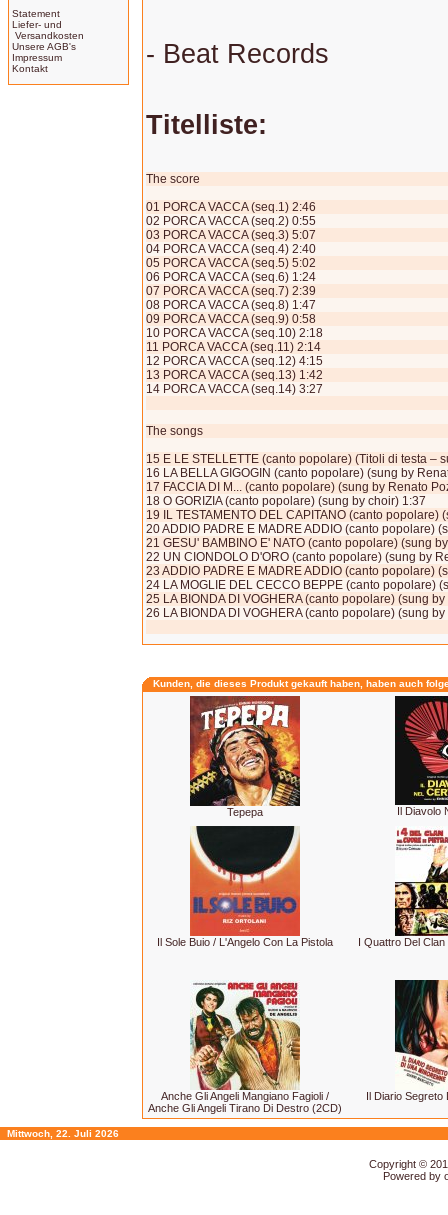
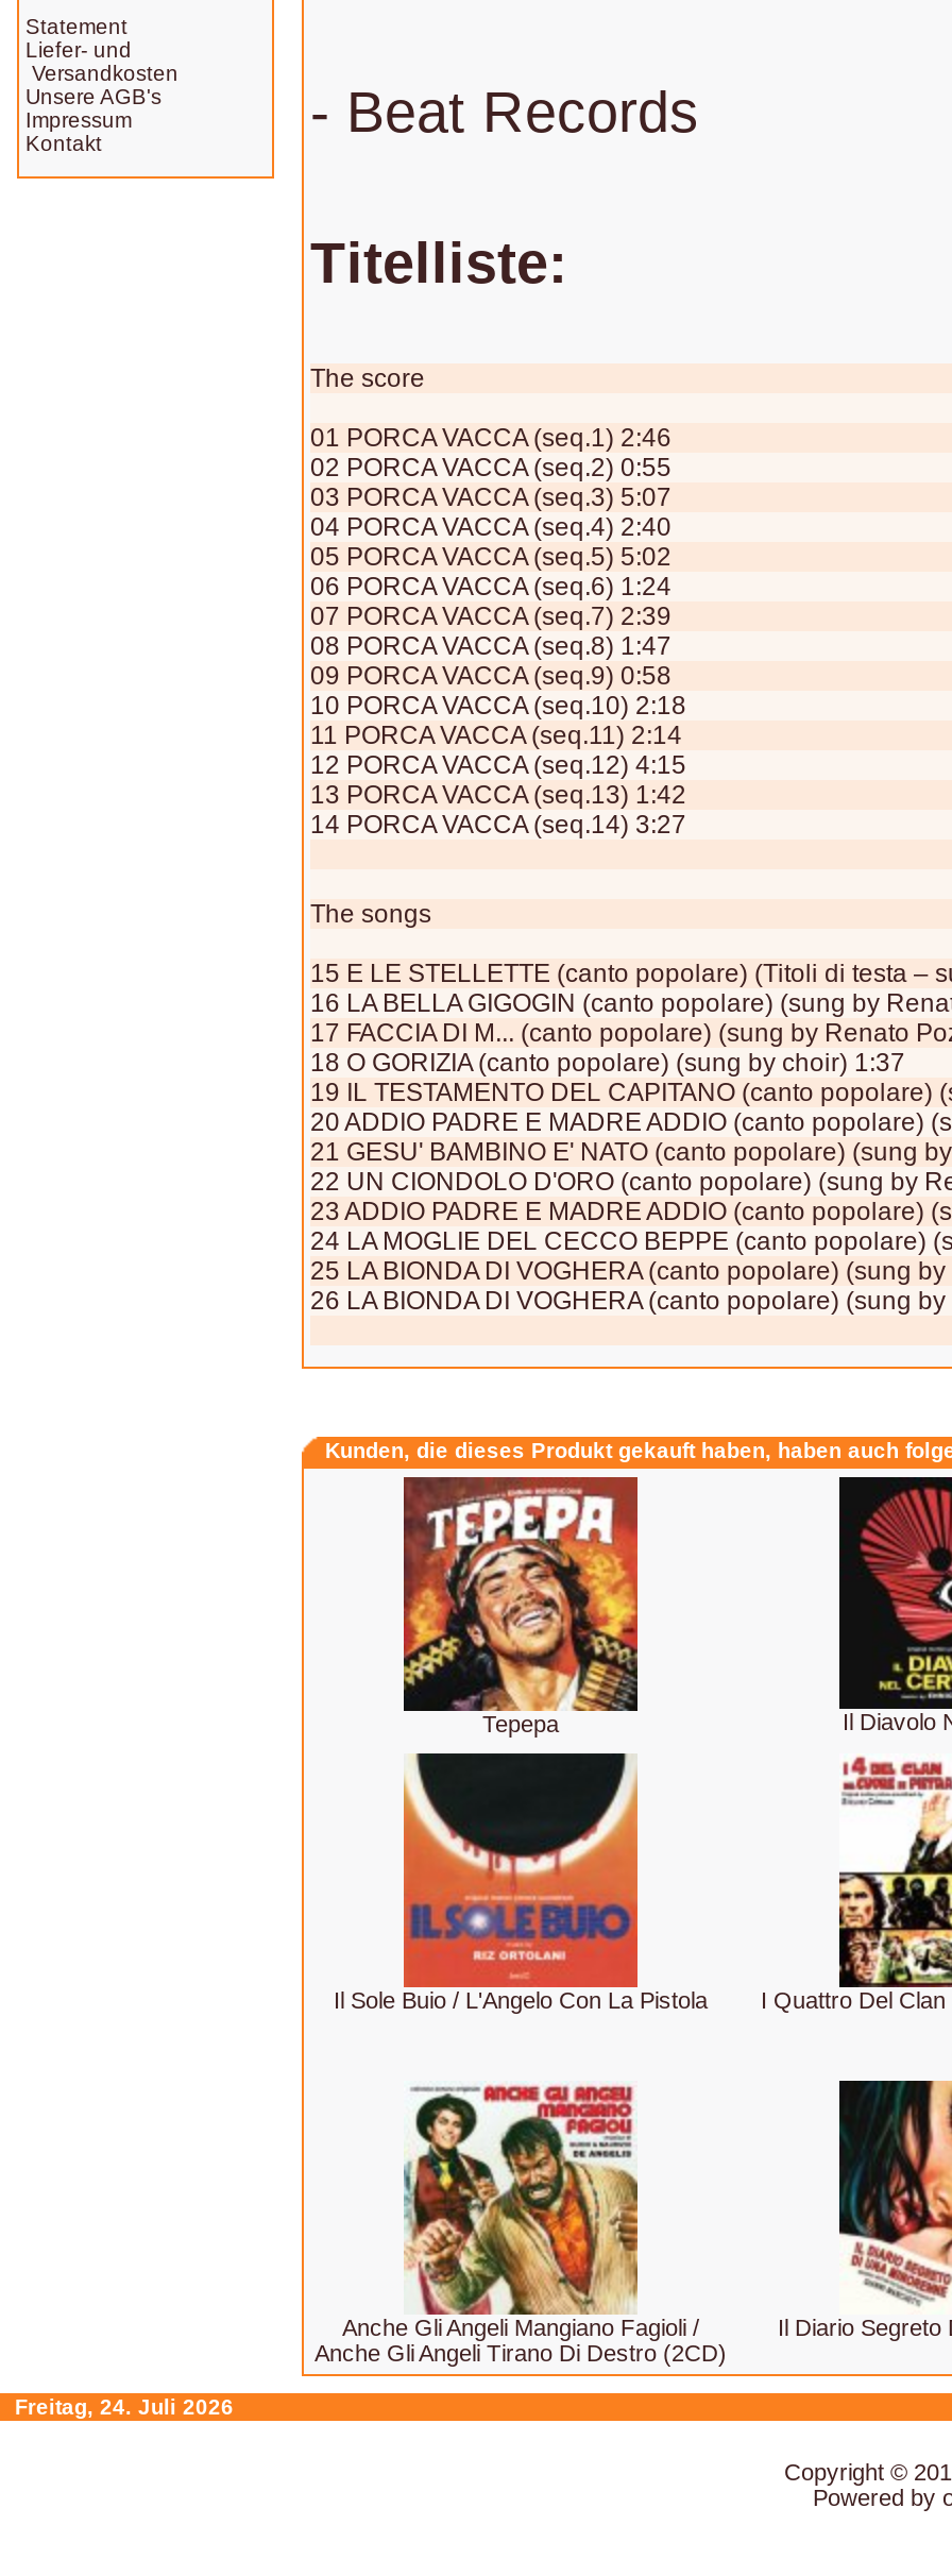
[1,1128,125,1139] Mittwoch, 22. Juli 2026 -> [2,2395,246,2419] Freitag, 24. Juli 2026

